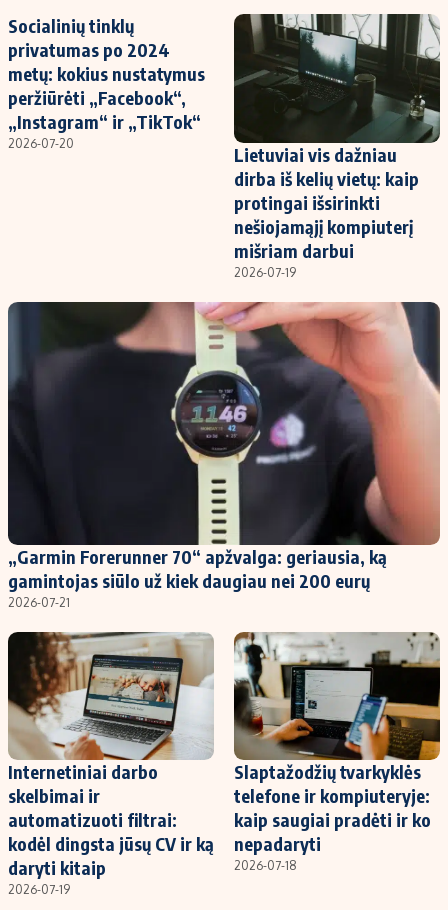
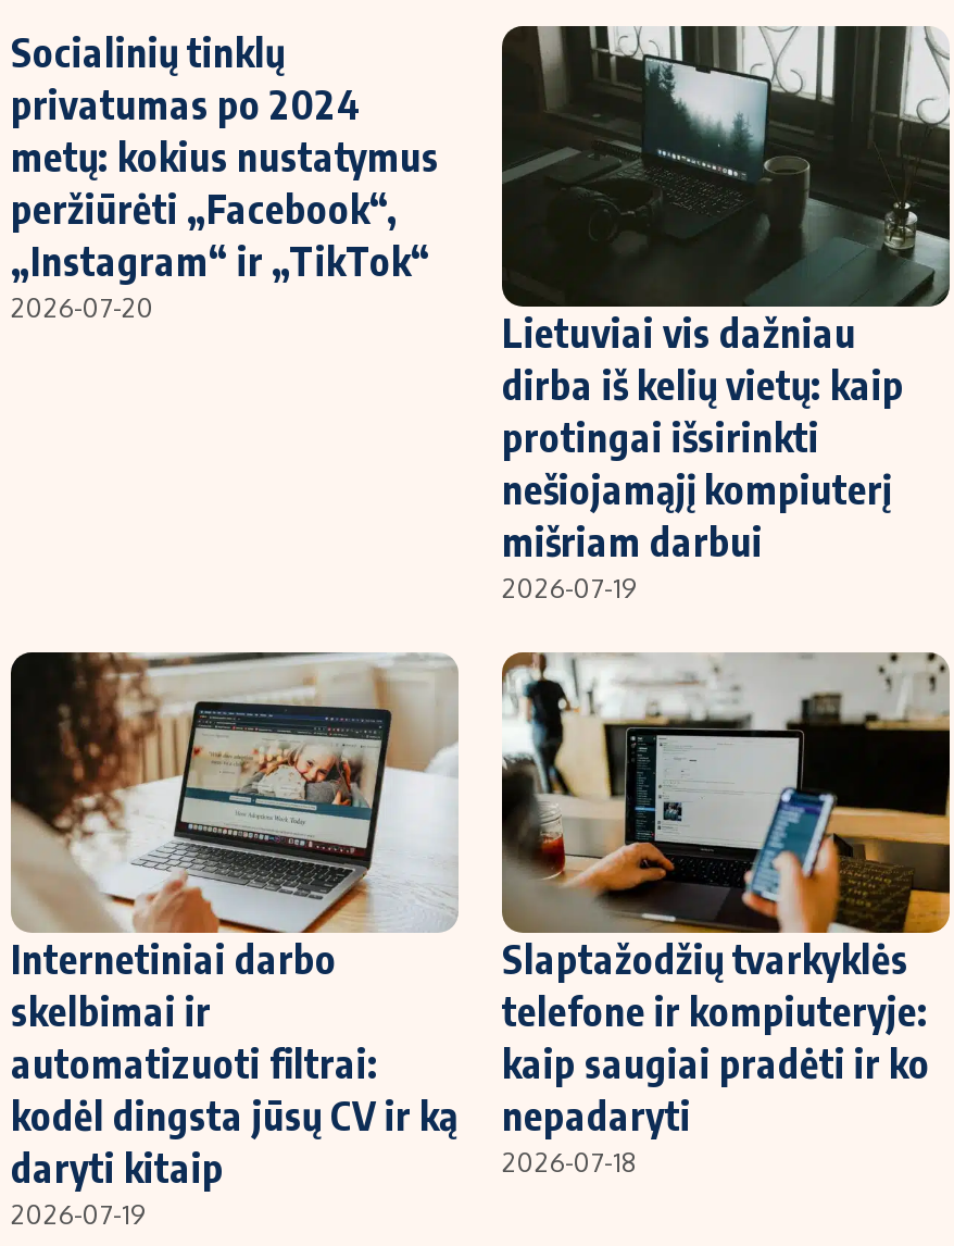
[7,301,441,609] [image] | „Garmin Forerunner 70“ apžvalga: geriausia, ką | gamintojas siūlo už kiek daugiau nei 200 eurų | 2026-07-21 -> none

